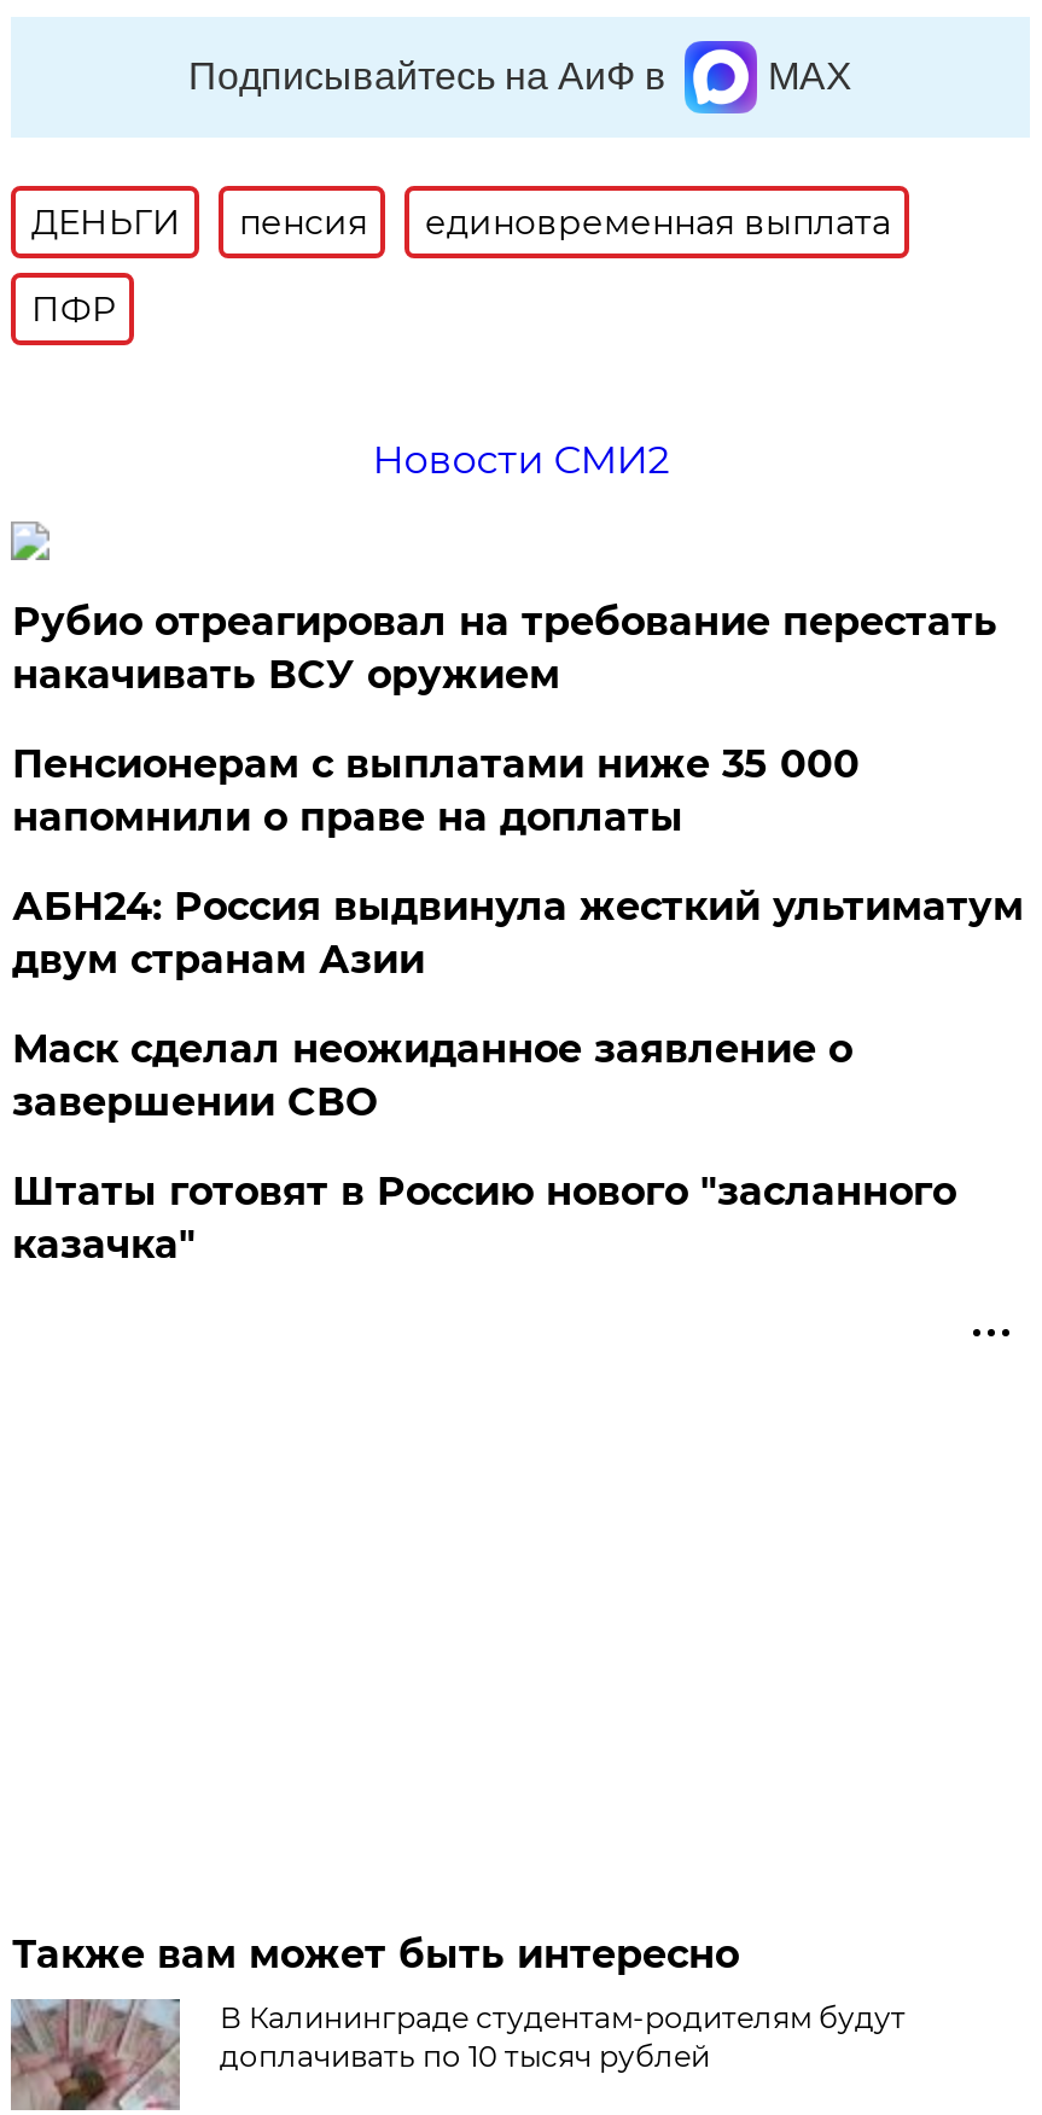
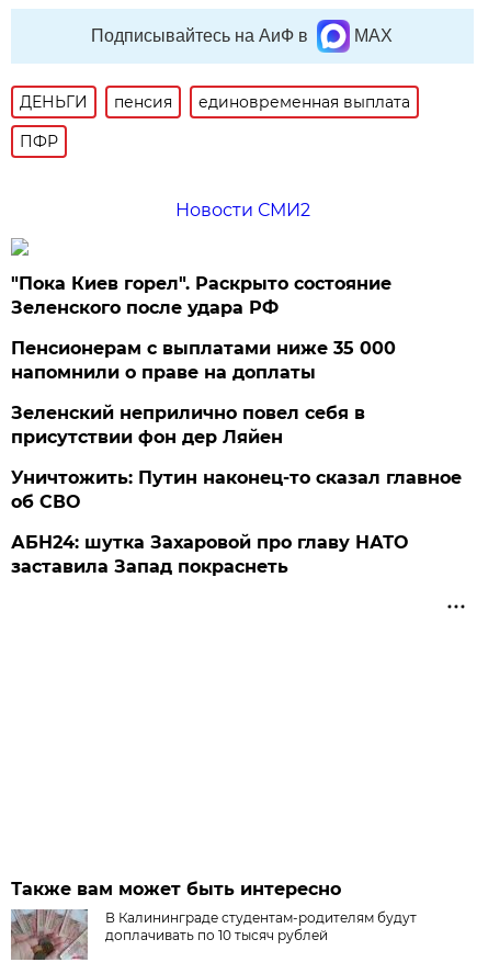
[12,599,997,698] Рубио отреагировал на требование перестать | накачивать ВСУ оружием -> [11,273,392,318] "Пока Киев горел". Раскрыто состояние | Зеленского после удара РФ
[12,883,1024,982] АБН24: Россия выдвинула жесткий ультиматум | двум странам Азии -> [11,402,366,447] Зеленский неприлично повел cебя в | присутствии фон дер Ляйен
[12,1026,852,1125] Маск сделал неожиданное заявление о | завершении СВО -> [11,467,462,512] Уничтожить: Путин наконец-то сказал главное | об СВО
[12,1168,956,1267] Штаты готовят в Россию нового "засланного | казачка" -> [11,532,408,577] АБН24: шутка Захаровой про главу НАТО | заставила Запад покраснеть

